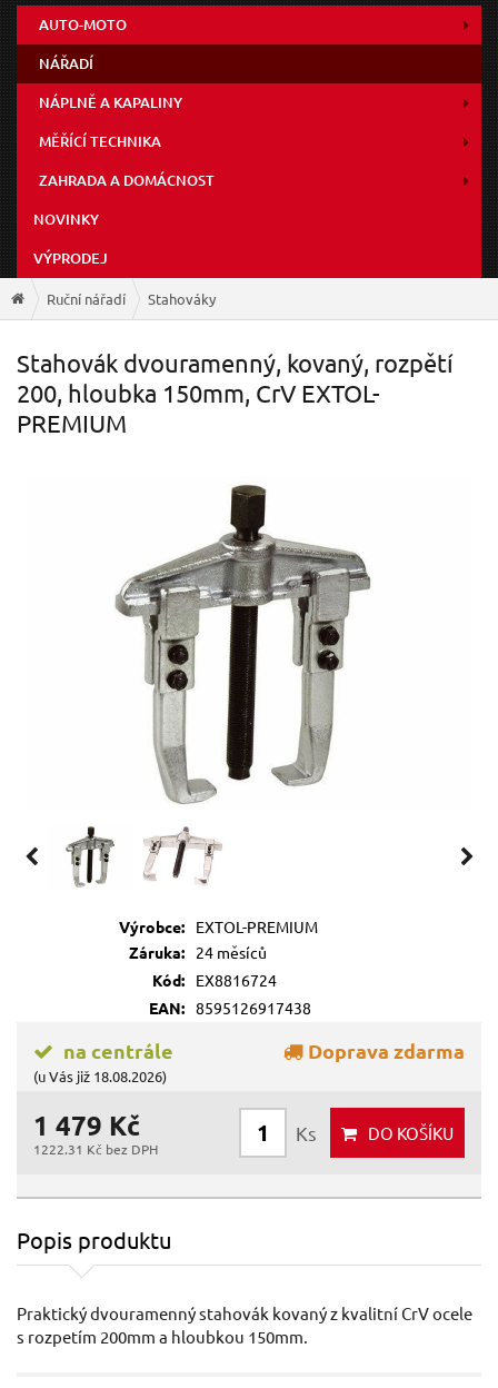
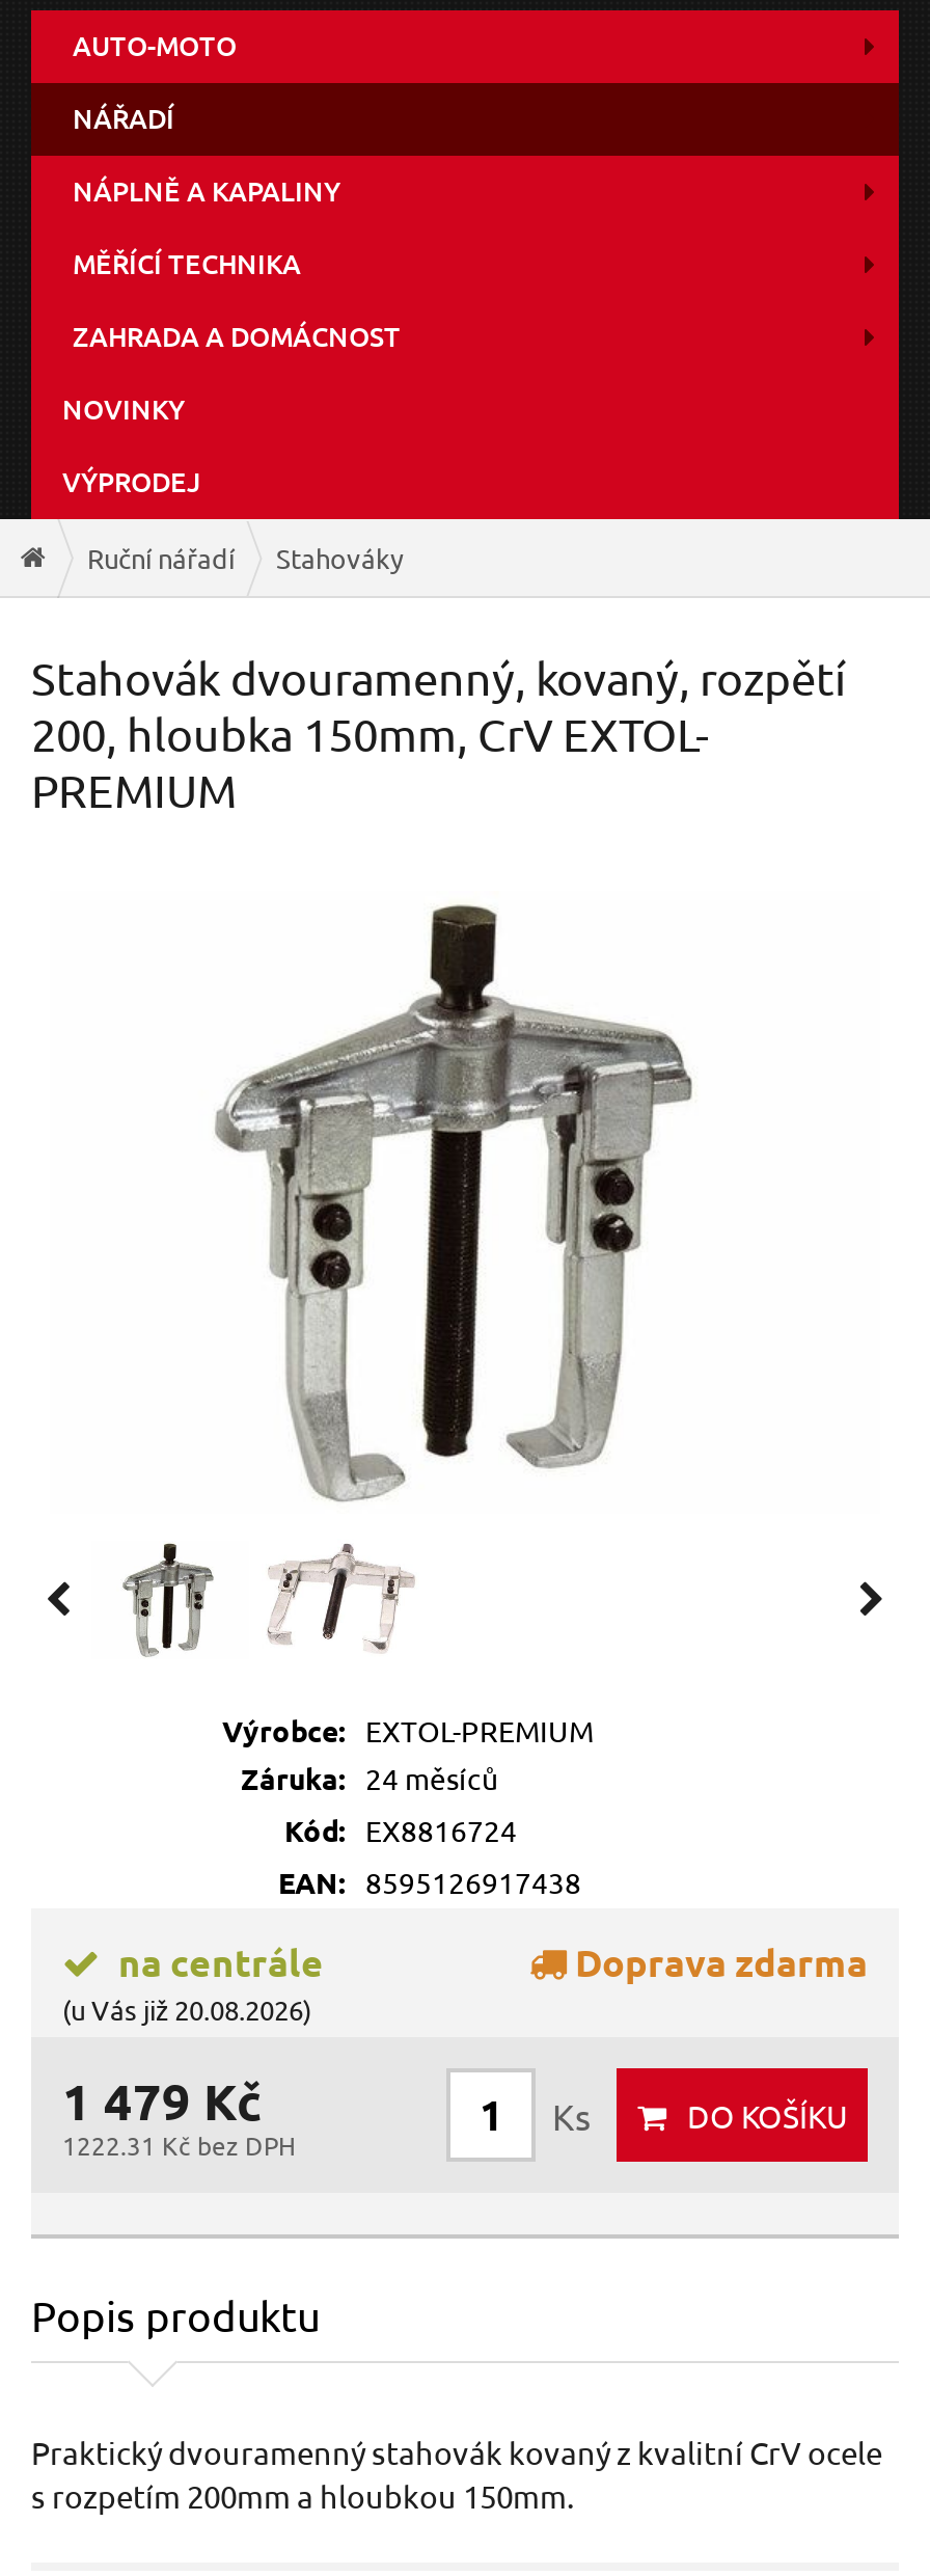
[33,1067,167,1086] (u Vás již 18.08.2026) -> [62,1992,311,2027] (u Vás již 20.08.2026)

